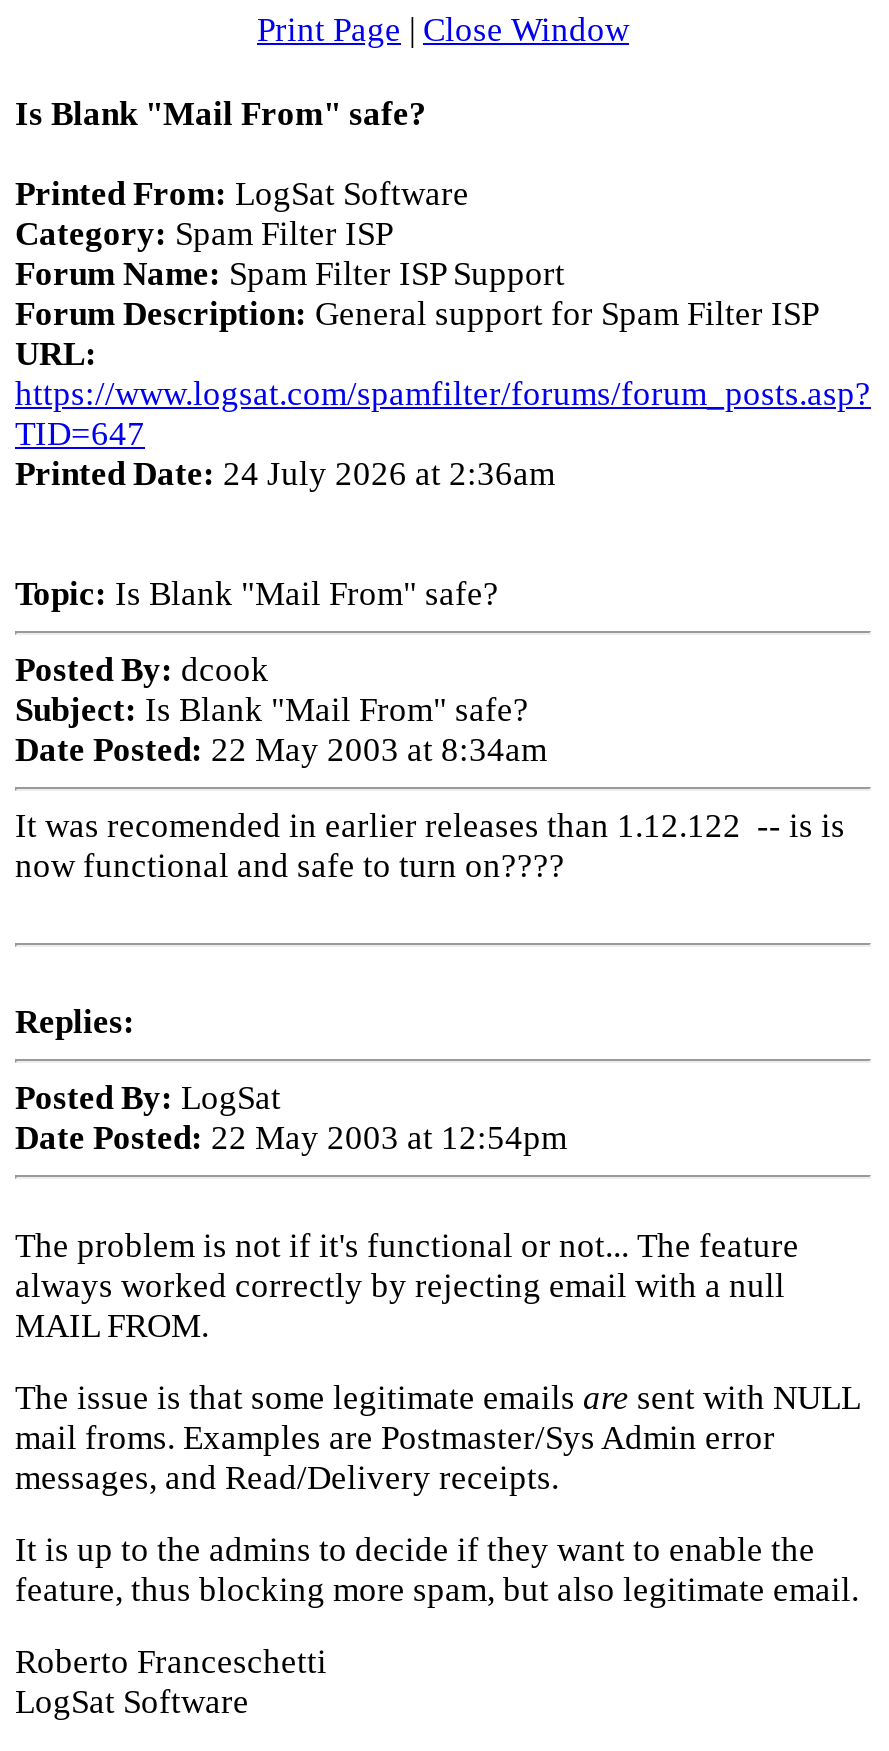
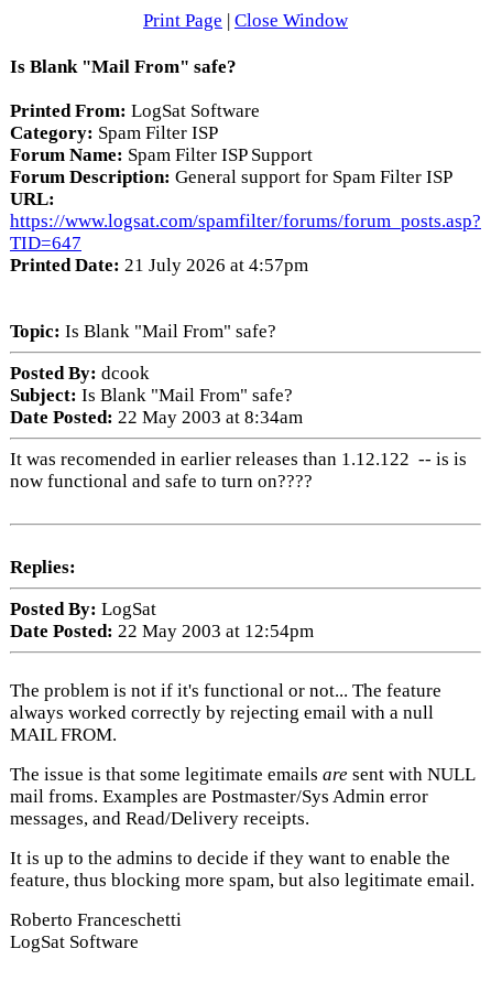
[15,455,555,493] Printed Date: 24 July 2026 at 2:36am -> [10,255,308,276] Printed Date: 21 July 2026 at 4:57pm

